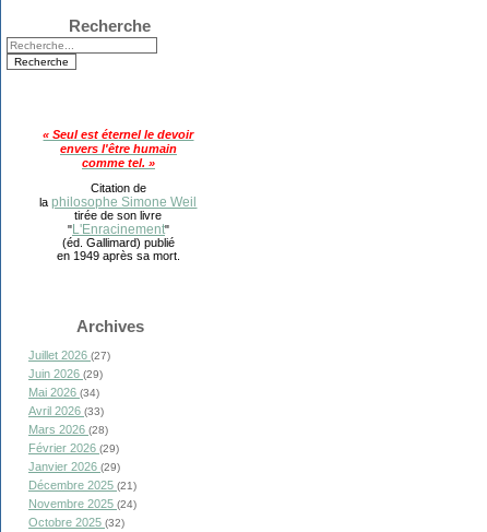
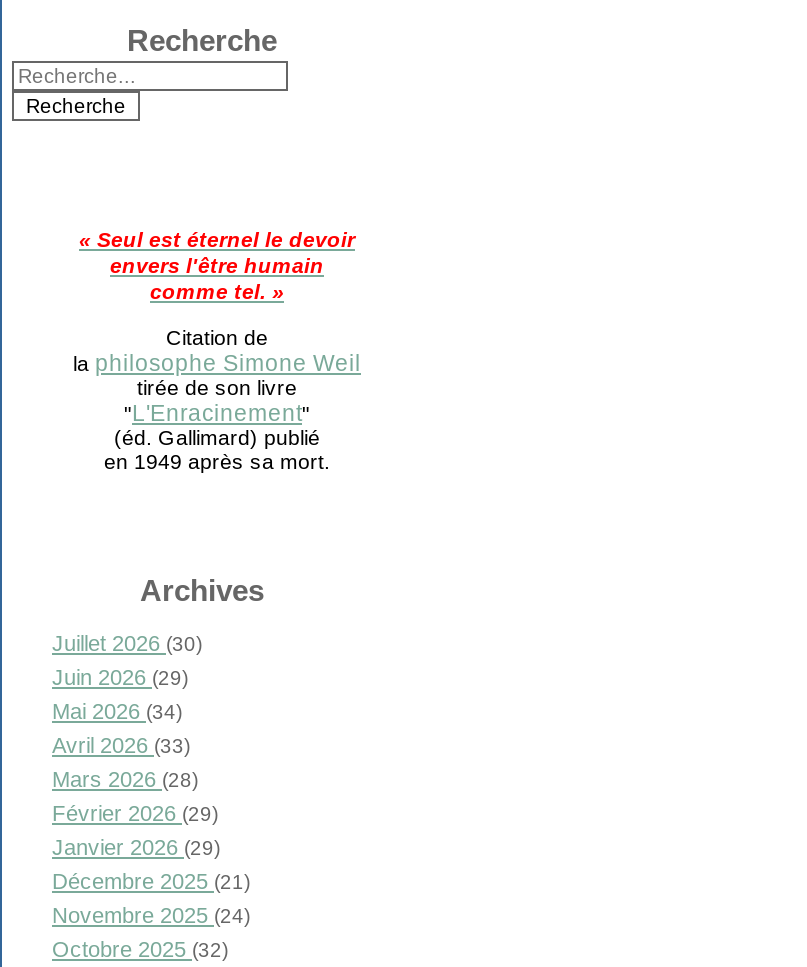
[28,348,110,362] Juillet 2026 (27) -> [52,631,202,655] Juillet 2026 (30)

